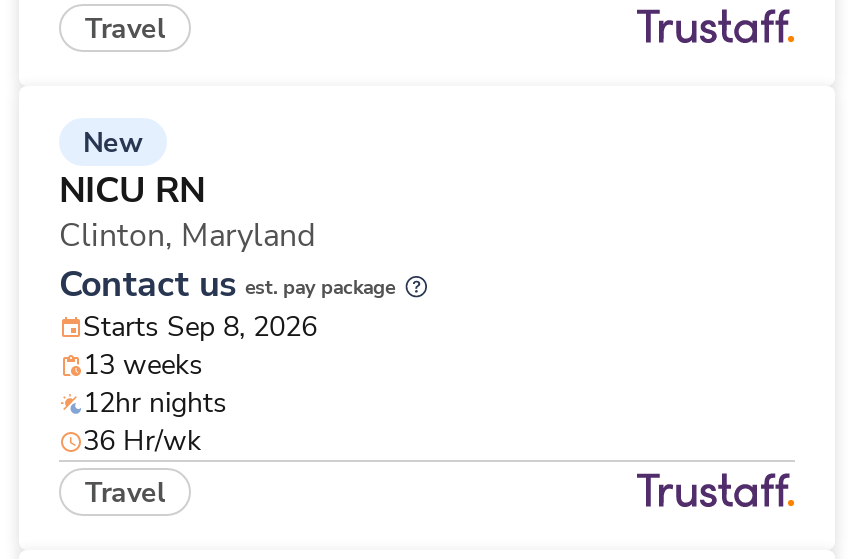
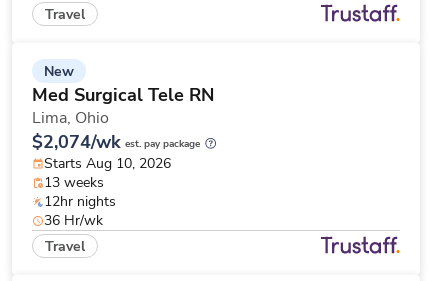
[59,166,395,346] NICU RN | Clinton, Maryland | Contact us est. pay package | Starts Sep 8, 2026 -> [32,83,214,173] Med Surgical Tele RN | Lima, Ohio | $2,074/wk est. pay package | Starts Aug 10, 2026

